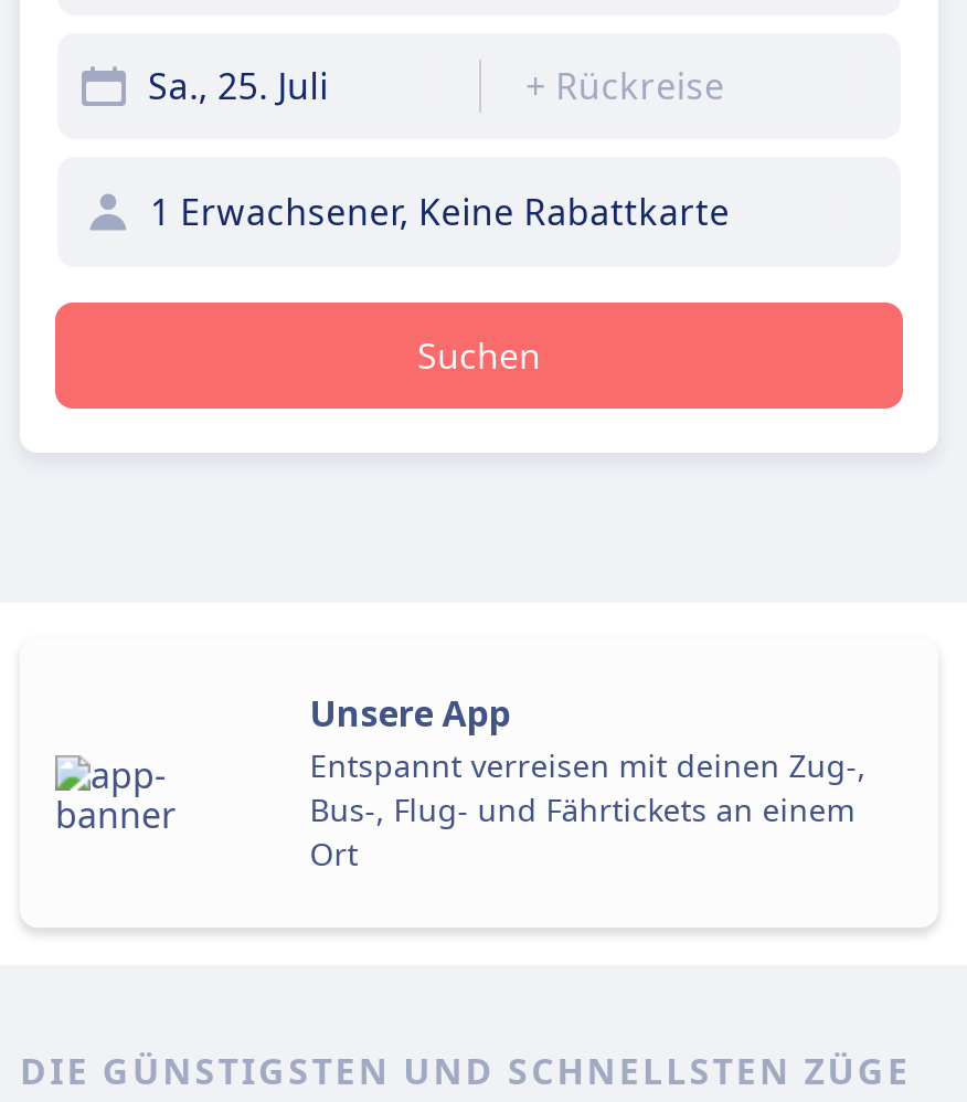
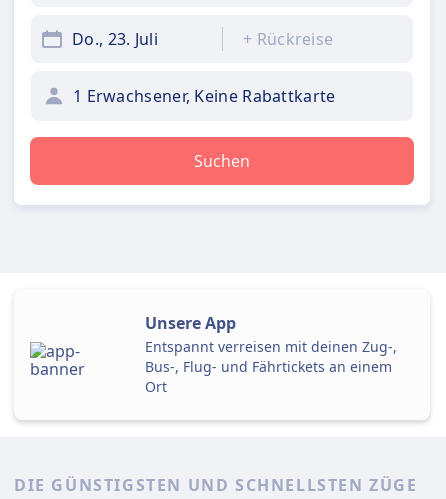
[148,62,329,110] Sa., 25. Juli -> [72,28,158,50] Do., 23. Juli

